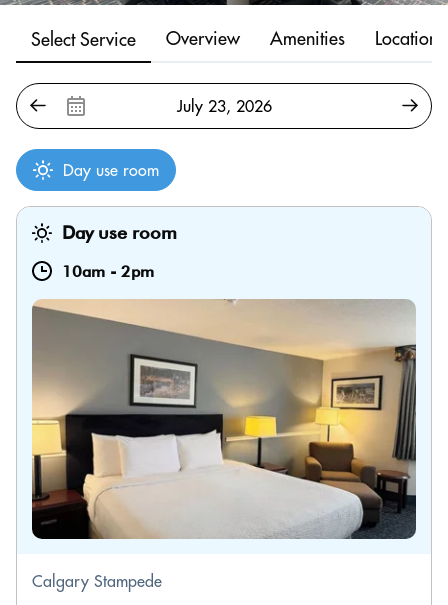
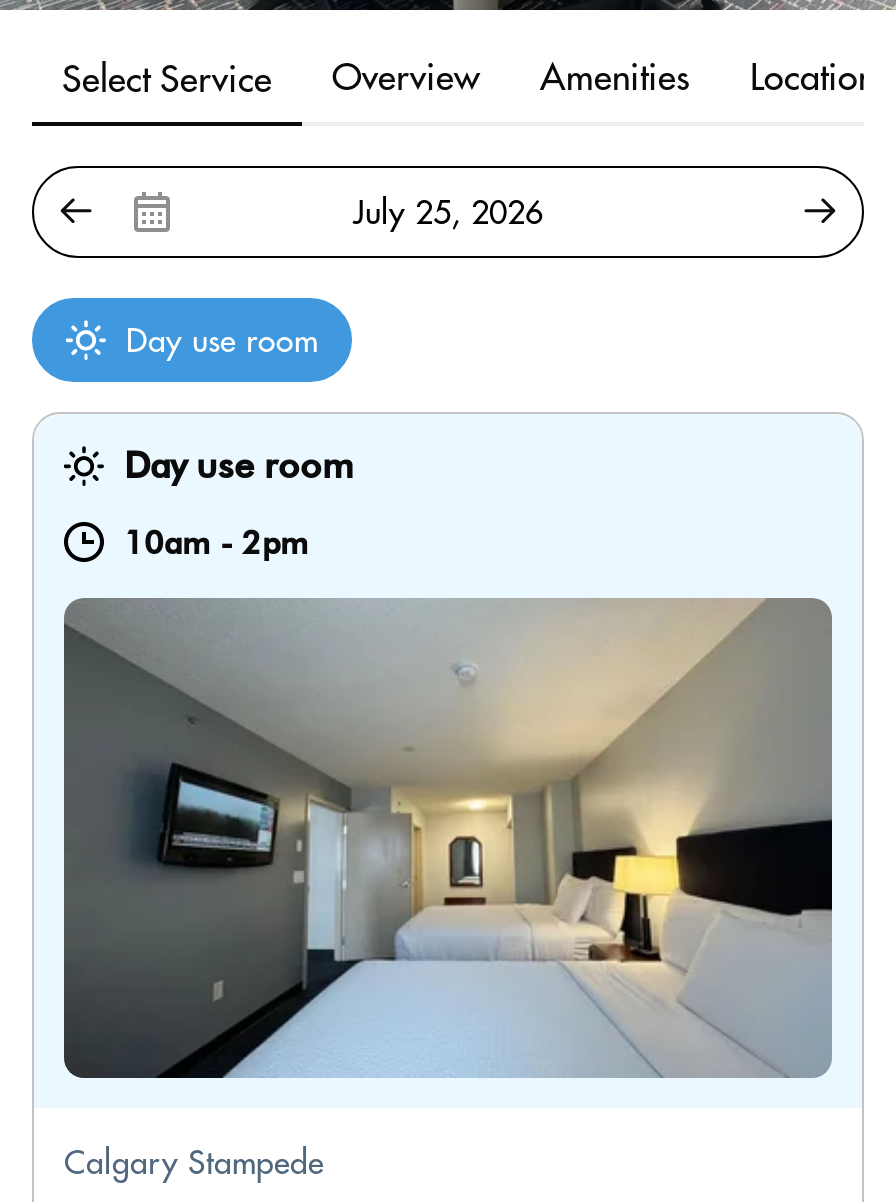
[31,299,417,540] [image] -> [62,596,834,1080] [image]

